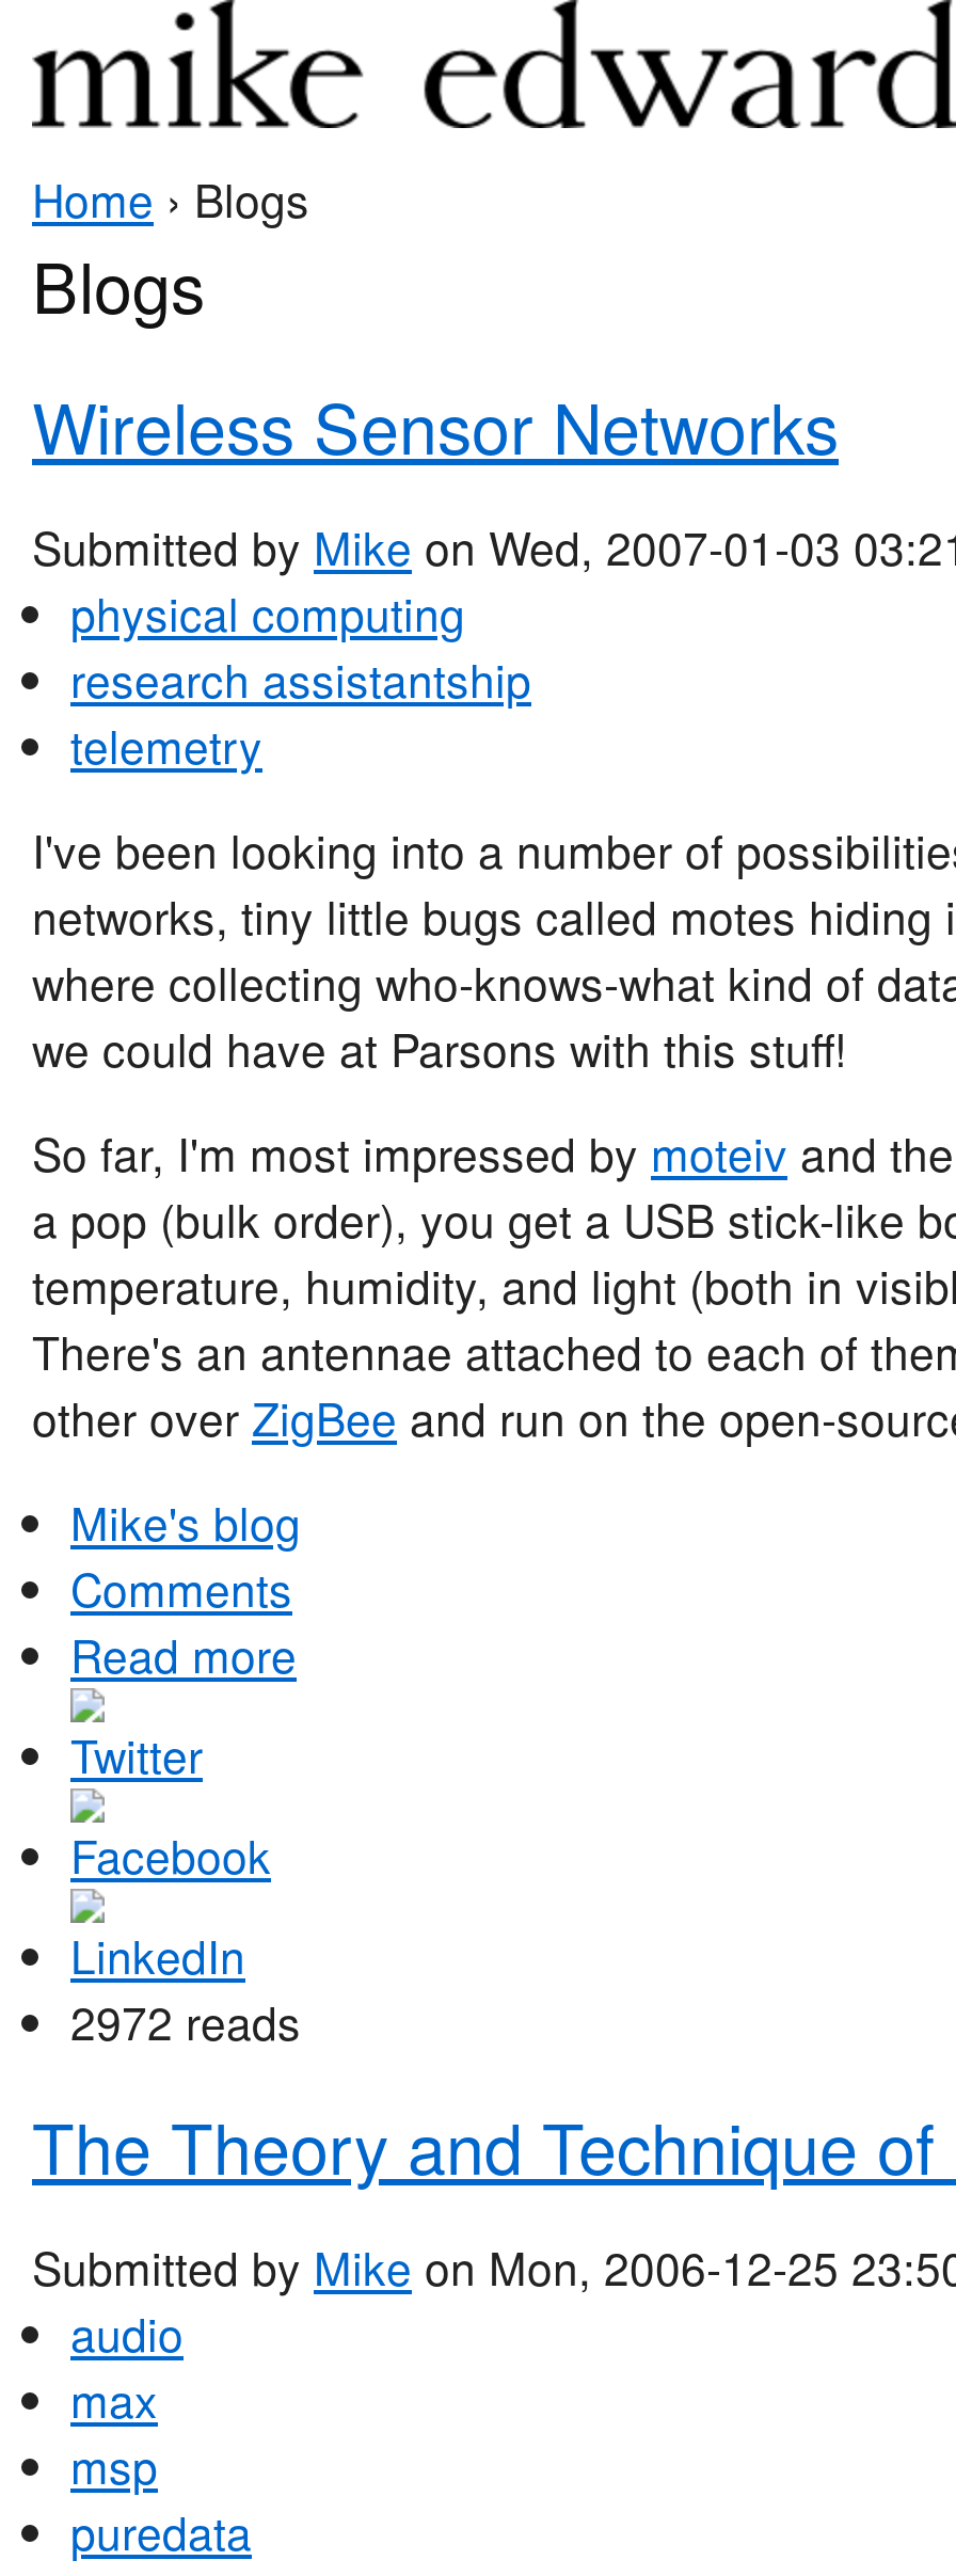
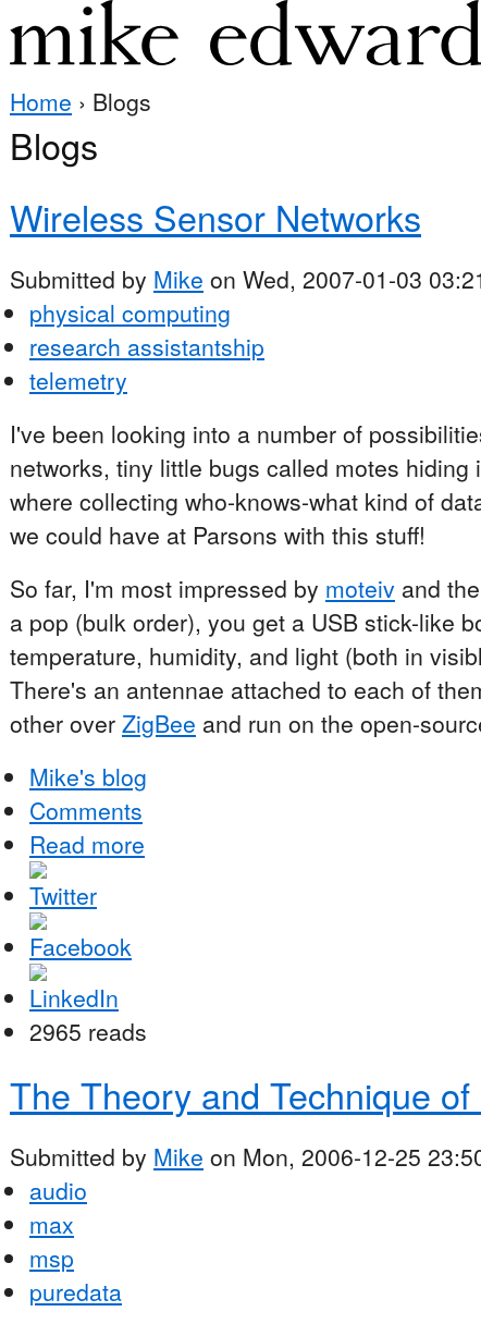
[70,1989,301,2053] 2972 reads -> [29,1015,147,1047] 2965 reads

